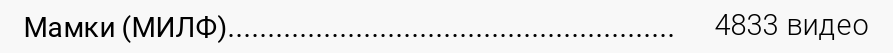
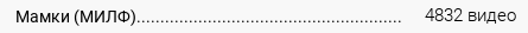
[715,9,869,43] 4833 видео -> [425,6,516,26] 4832 видео

